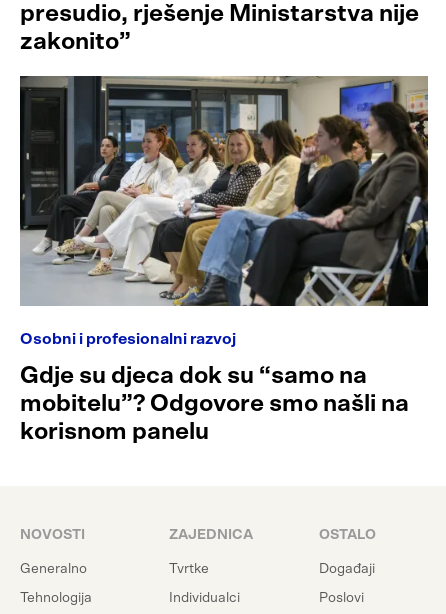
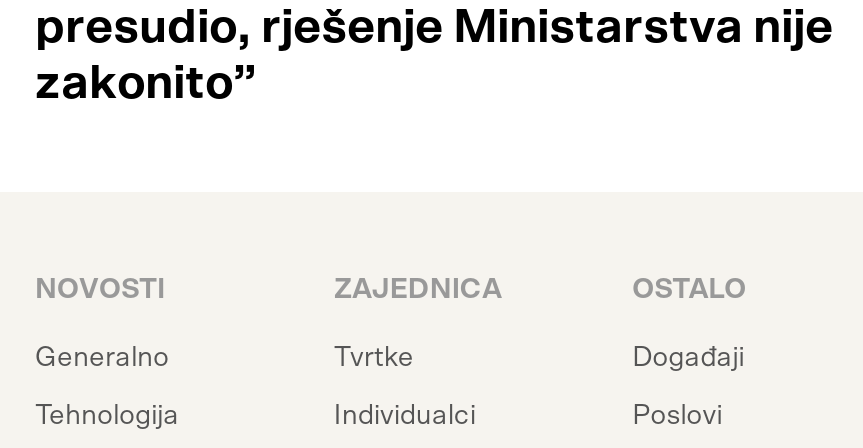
[19,75,429,444] [image] | Osobni i profesionalni razvoj | Gdje su djeca dok su “samo na | mobitelu”? Odgovore smo našli na | korisnom panelu -> none

